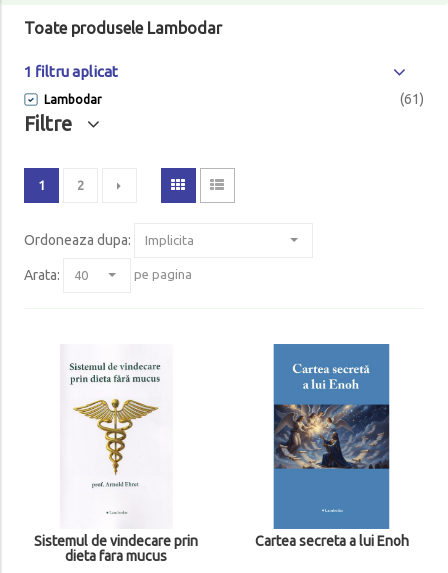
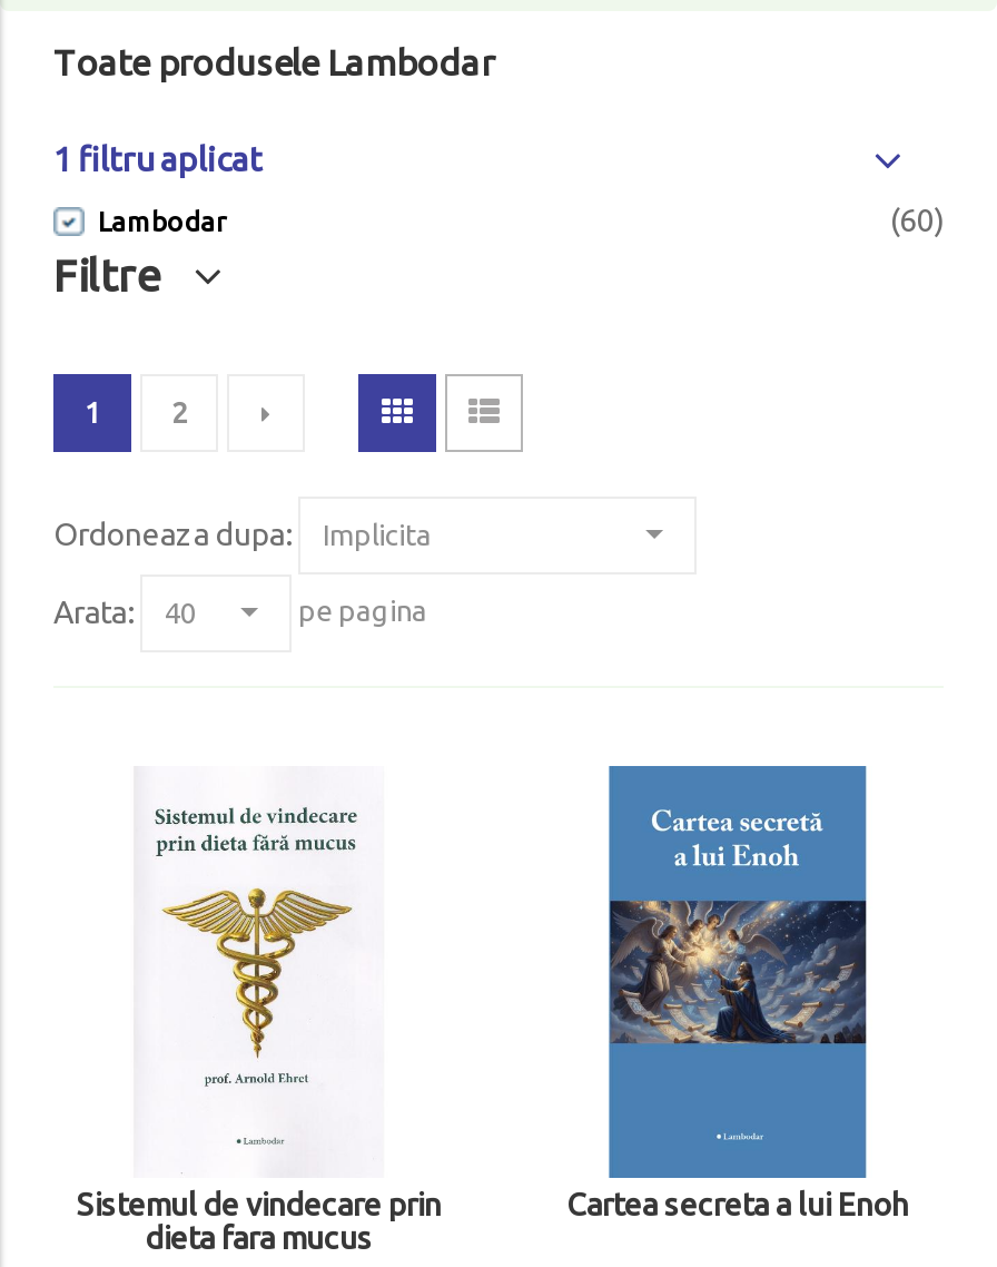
[400,90,424,106] (61) -> [890,202,944,237] (60)

